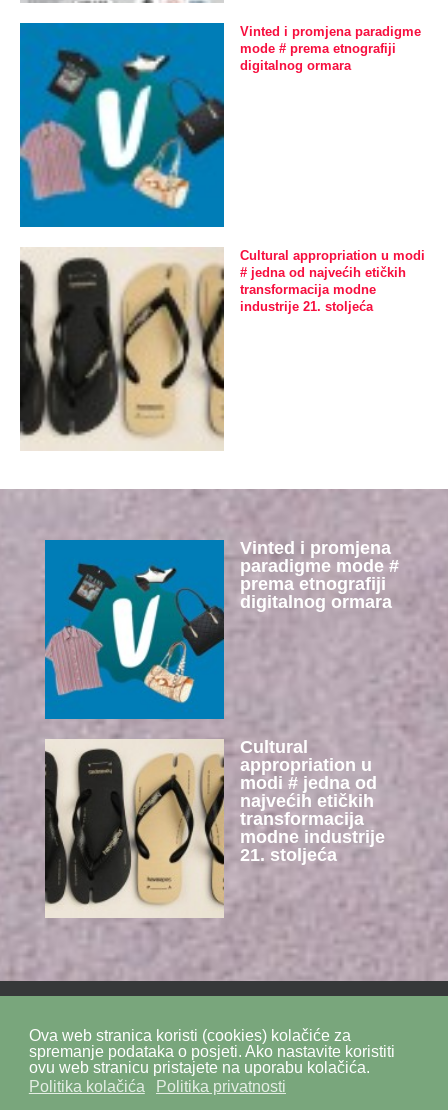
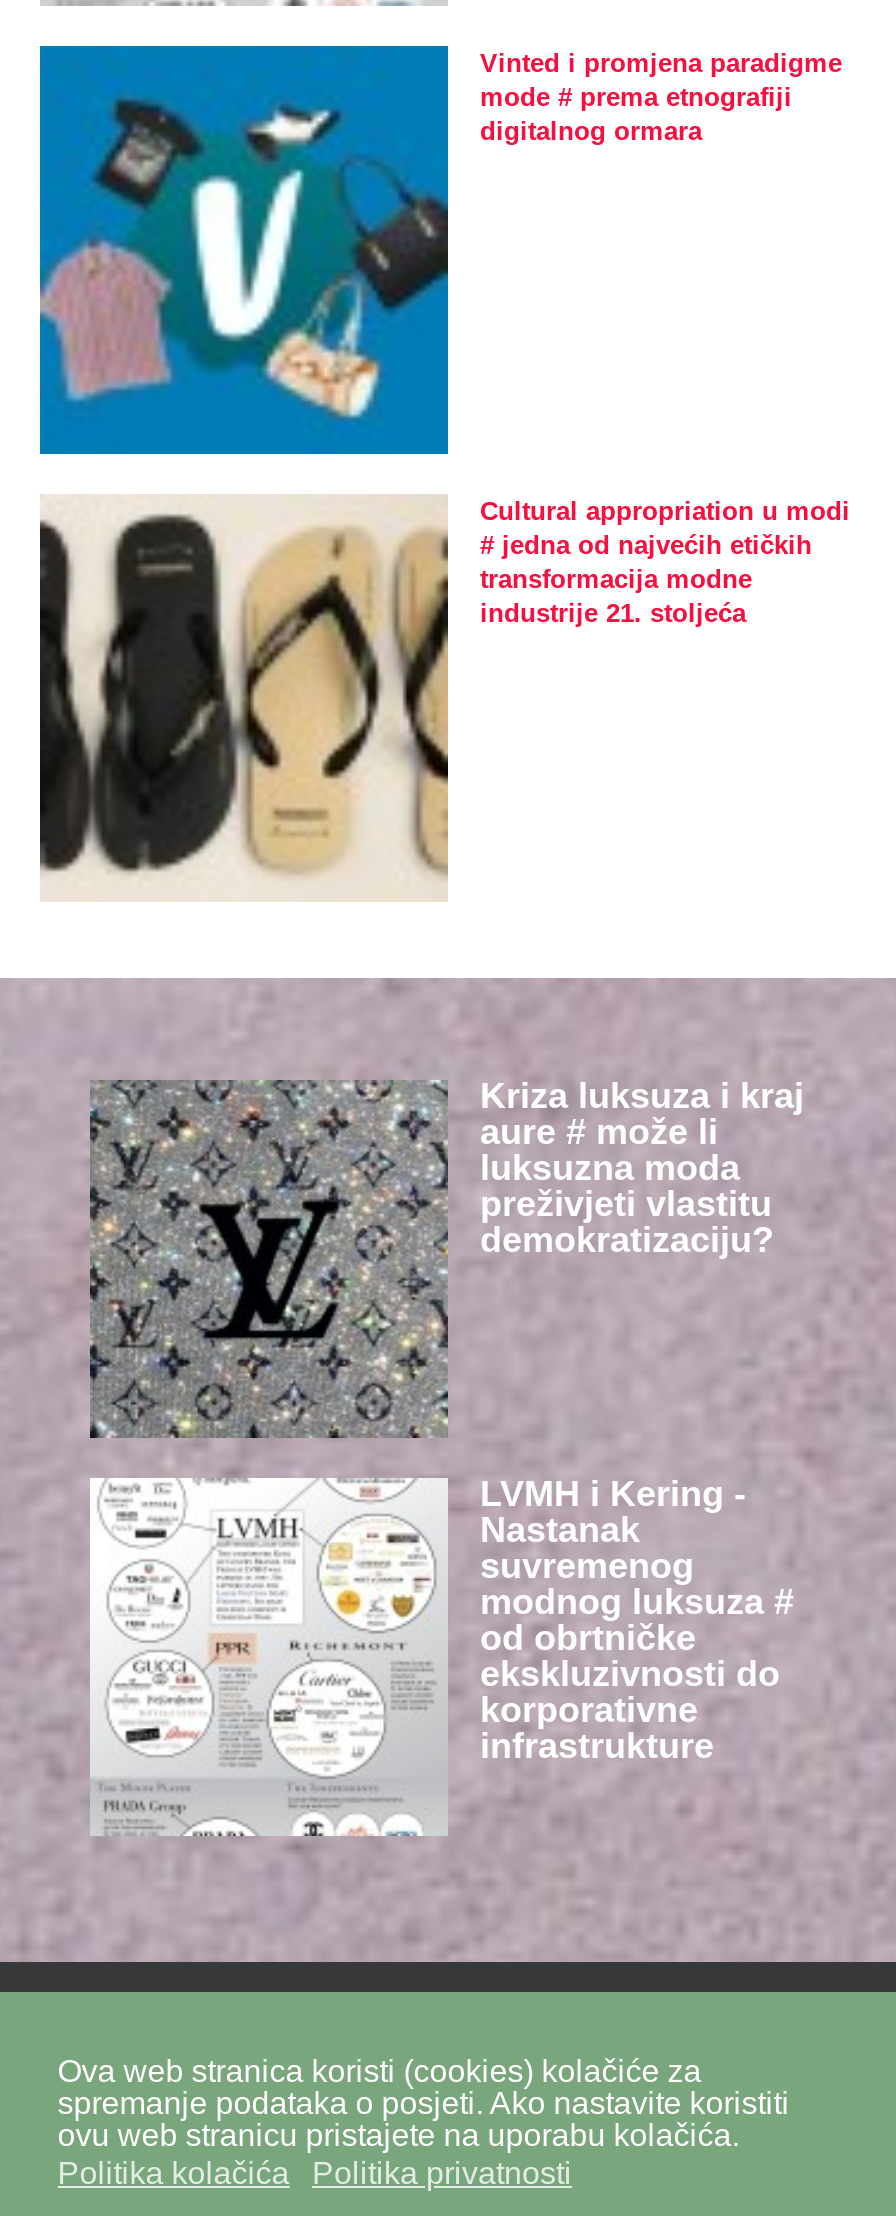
[44,538,399,720] [image] | Vinted i promjena | paradigme mode # | prema etnografiji | digitalnog ormara -> [88,1077,804,1440] [image] | Kriza luksuza i kraj | aure # može li | luksuzna moda | preživjeti vlastitu | demokratizaciju?
[44,737,385,918] [image] | Cultural | appropriation u | modi # jedna od | najvećih etičkih | transformacija | modne industrije | 21. stoljeća -> [88,1475,794,1838] [image] | LVMH i Kering - | Nastanak | suvremenog | modnog luksuza # | od obrtničke | ekskluzivnosti do | korporativne | infrastrukture

